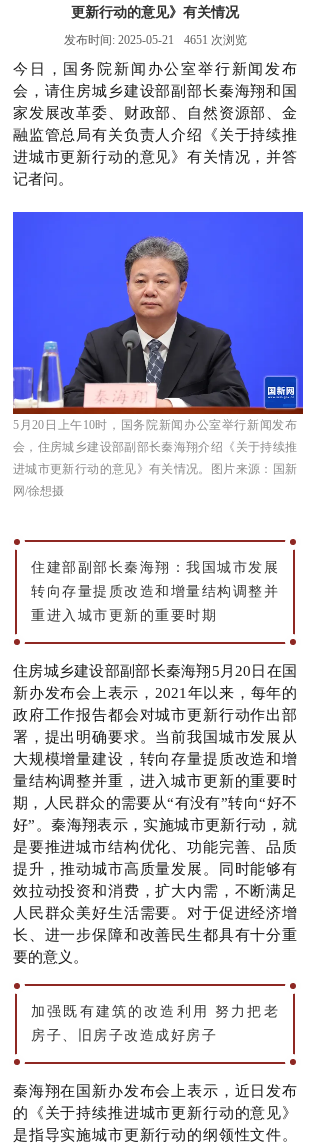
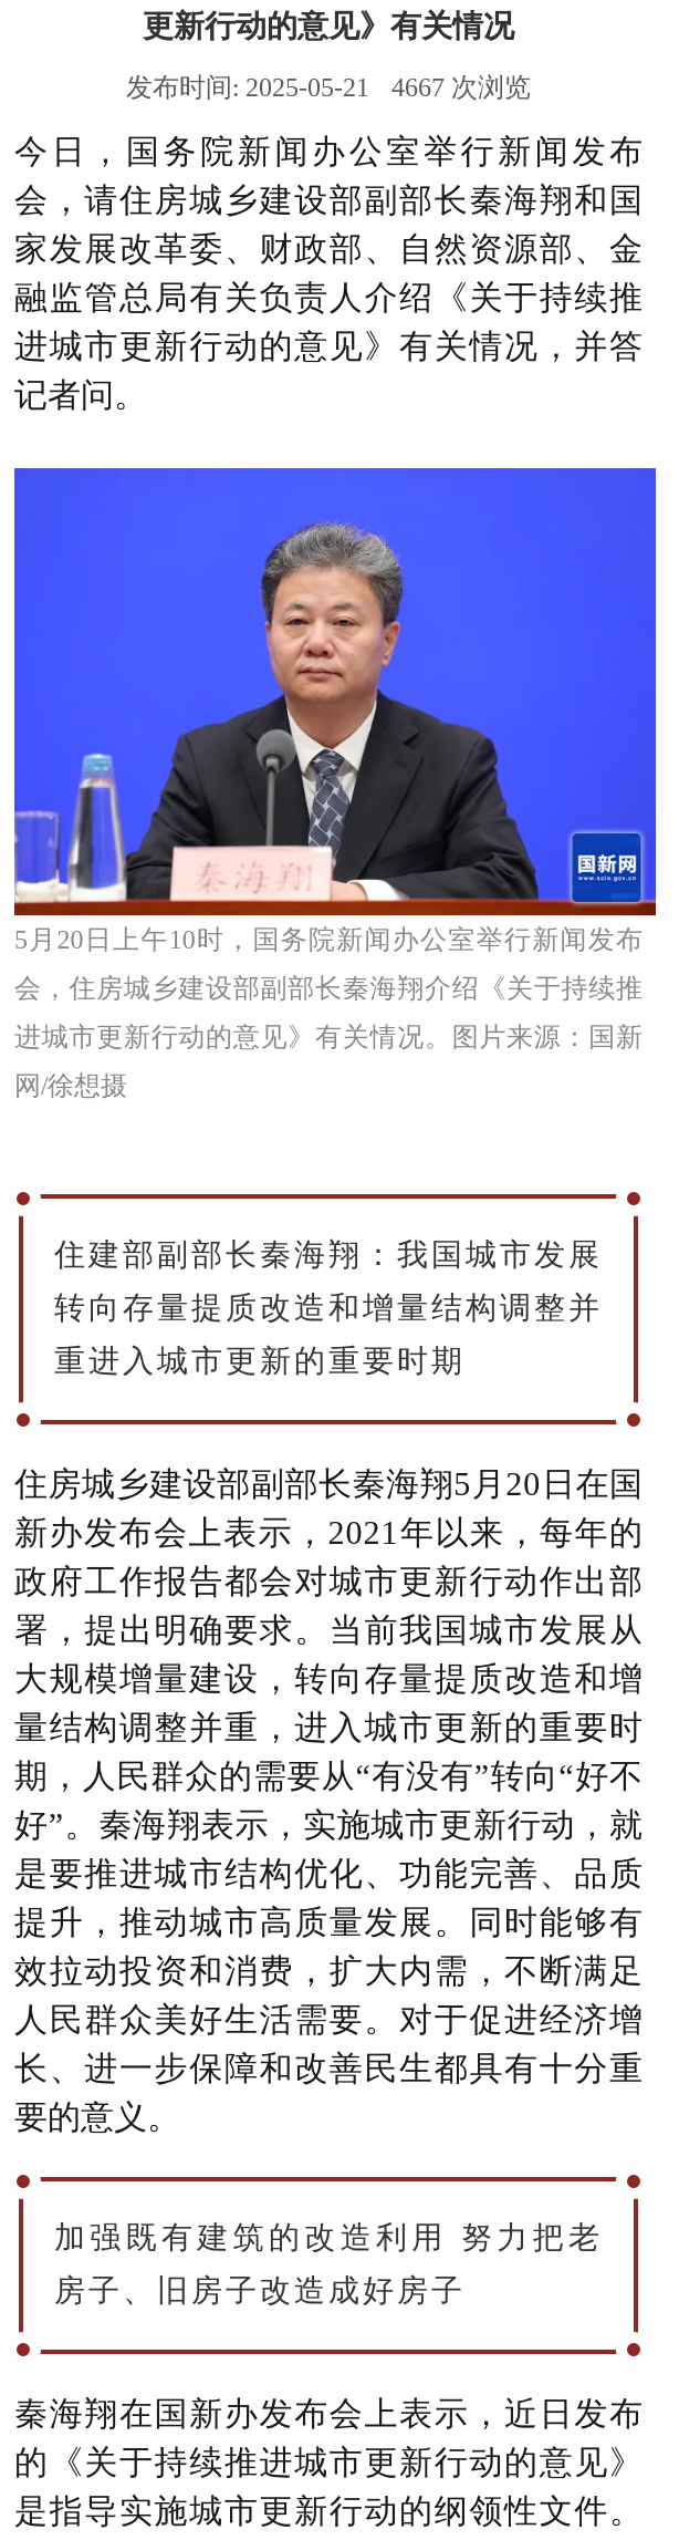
[63,33,246,47] 发布时间: 2025-05-21 4651次浏览 -> [126,72,531,103] 发布时间: 2025-05-21 4667次浏览

